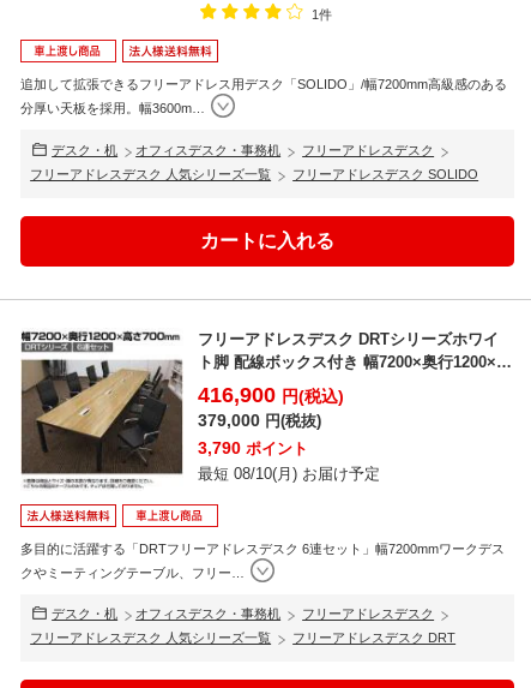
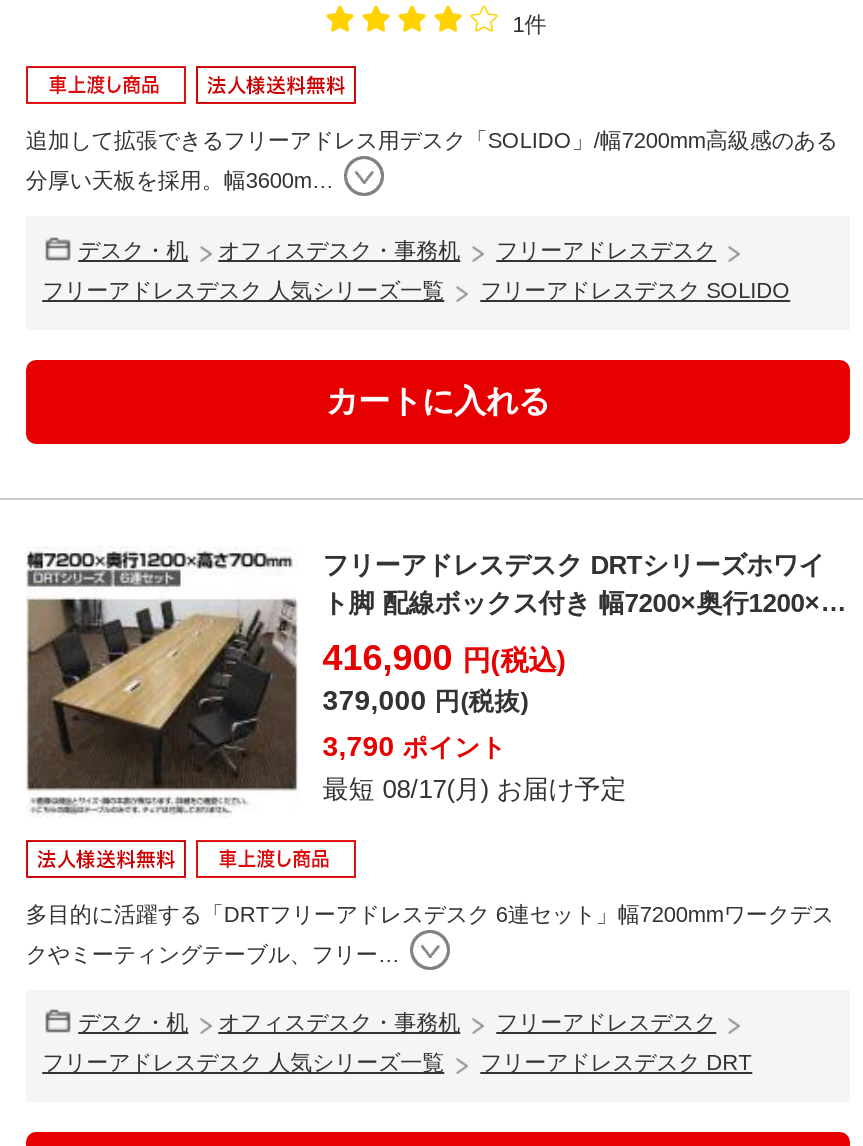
[198,464,380,482] 最短 08/10(月) お届け予定 -> [323,773,627,803] 最短 08/17(月) お届け予定

